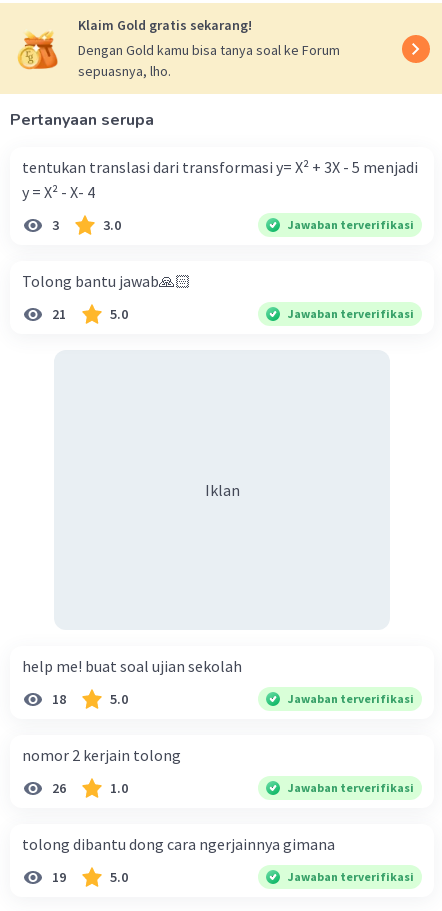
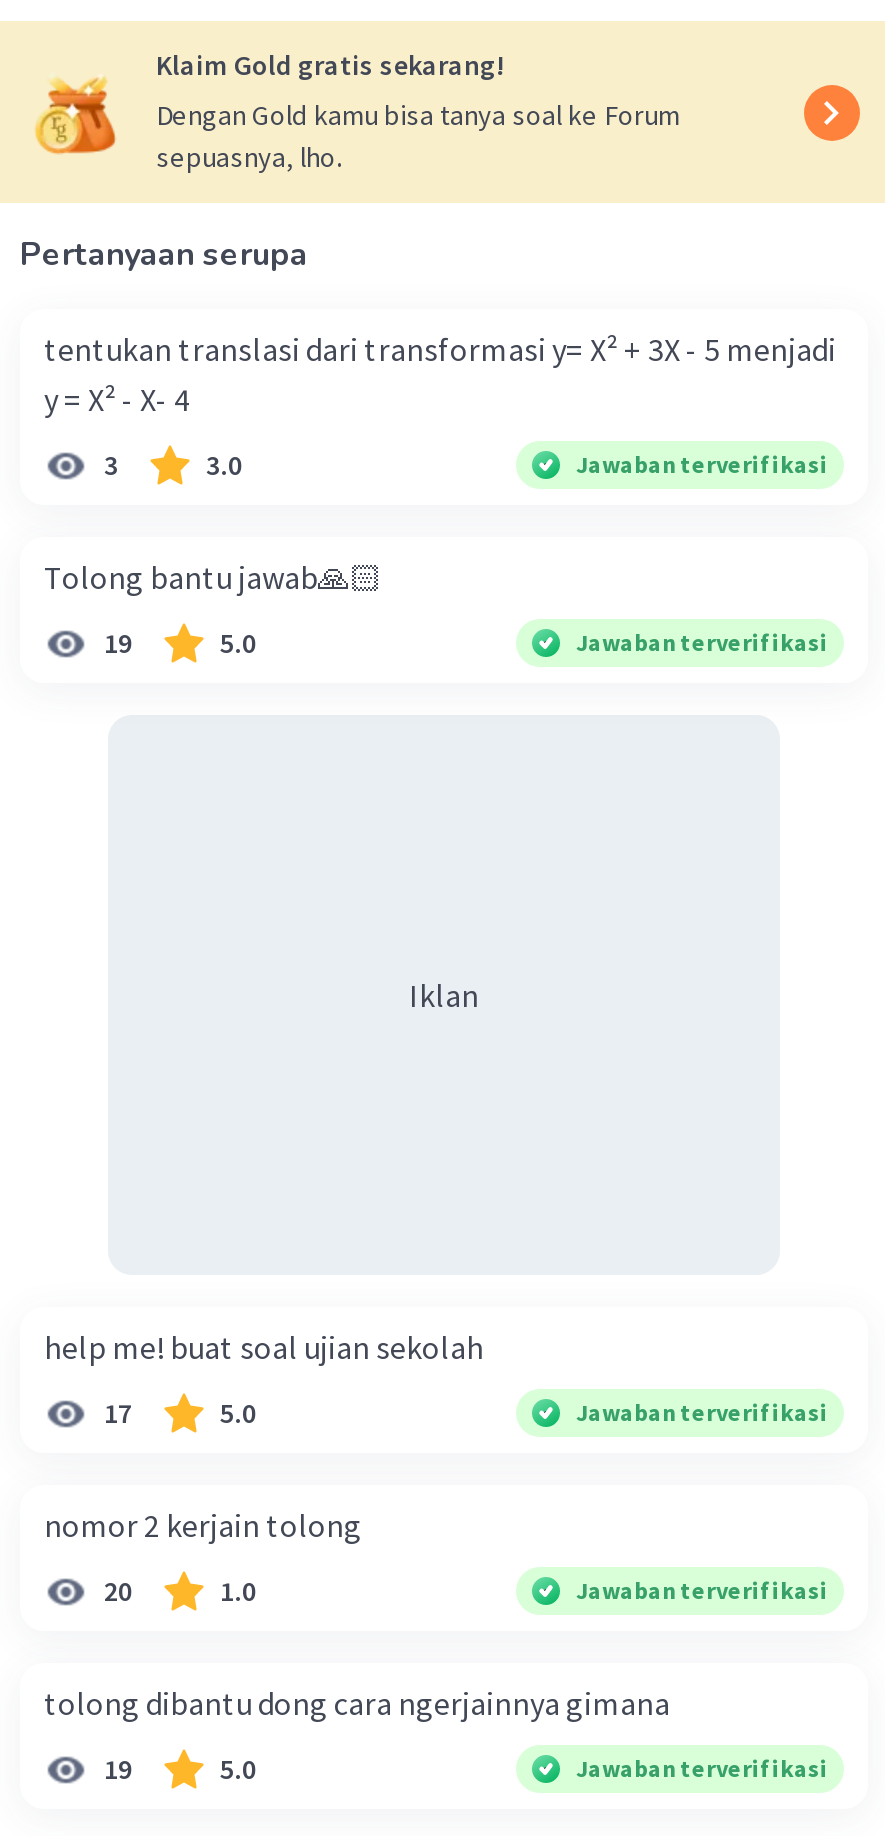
[52,305,66,323] 21 -> [104,625,132,661] 19
[52,690,66,708] 18 -> [104,1395,132,1431] 17
[52,779,66,797] 26 -> [104,1573,132,1609] 20

